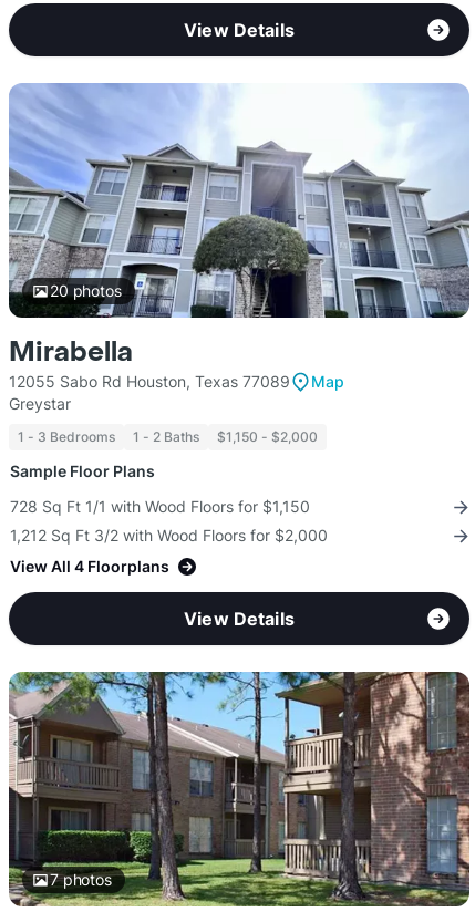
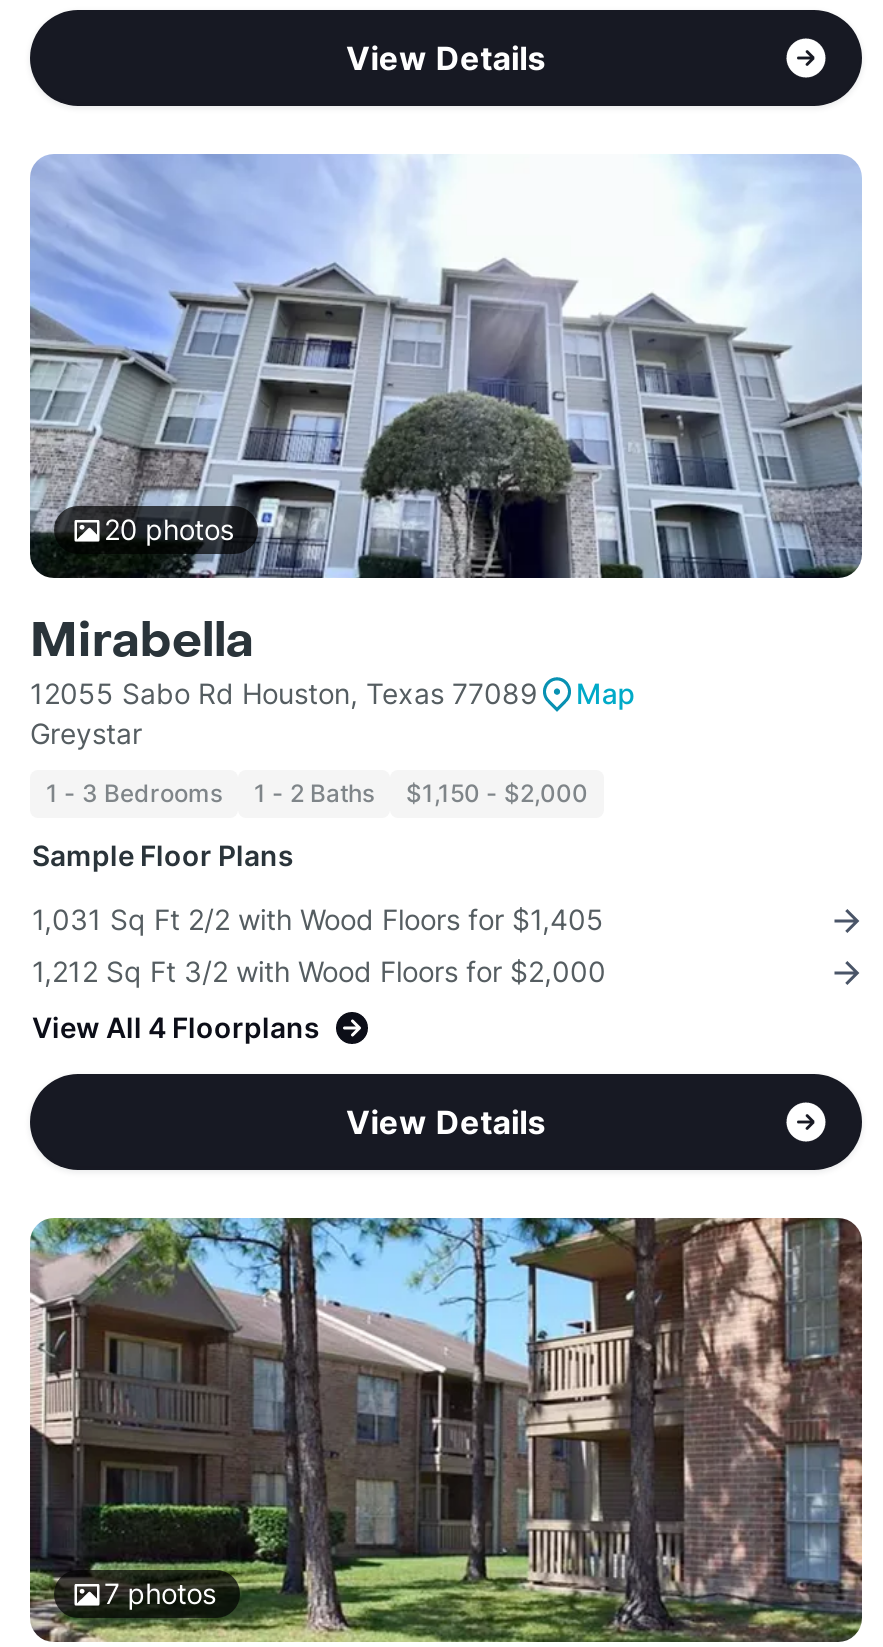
[10,497,310,516] 728 Sq Ft 1/1 with Wood Floors for $1,150 -> [32,902,604,936] 1,031 Sq Ft 2/2 with Wood Floors for $1,405

